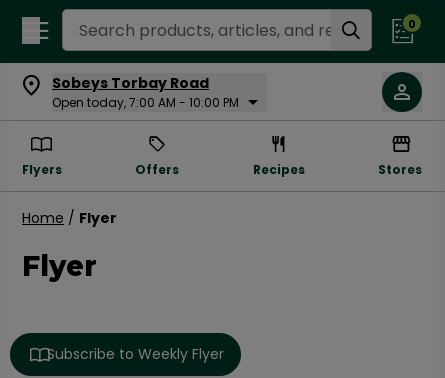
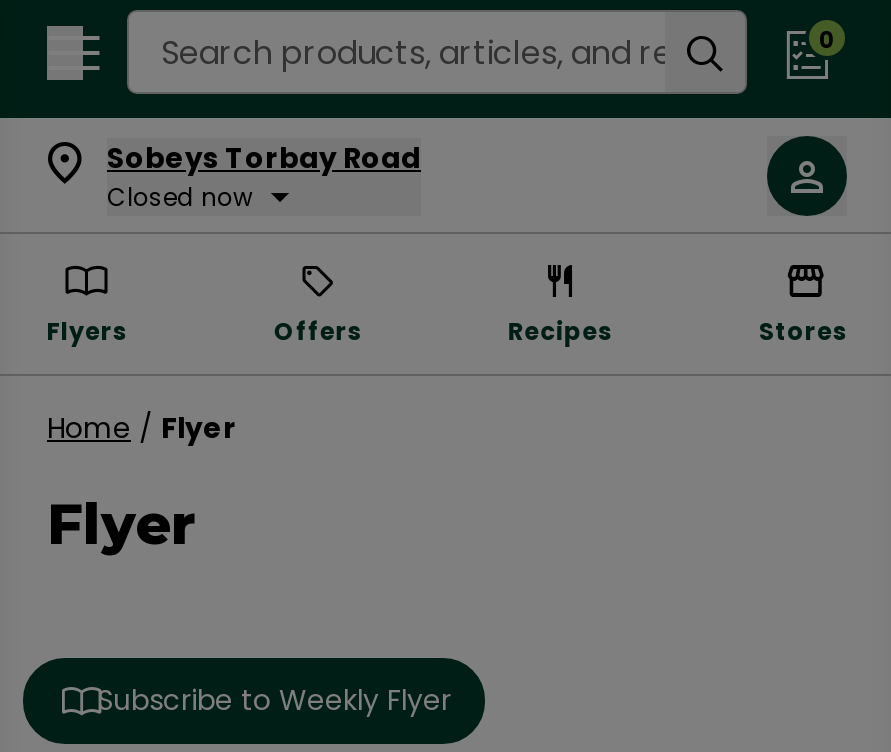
[52,94,239,111] Open today, 7:00 AM - 10:00 PM -> [107,180,253,214] Closed now

